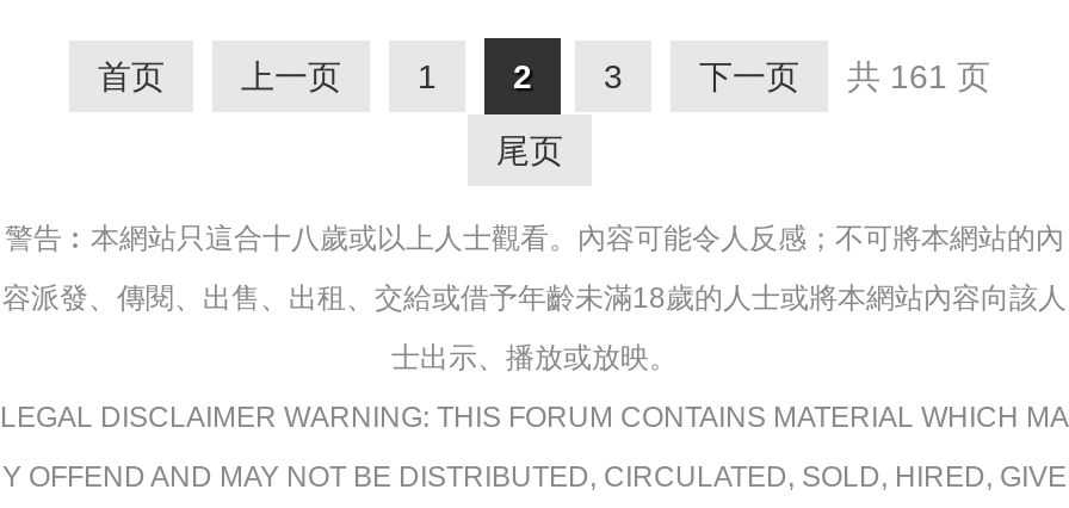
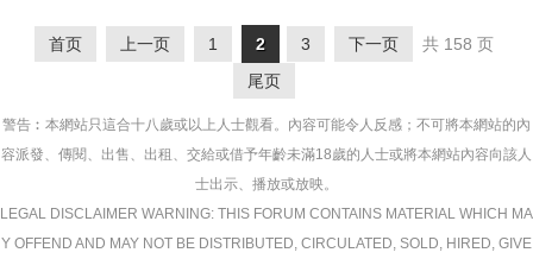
[98,57,1000,95] 首页 上一页 1 2 3 下一页 共 161 页 -> [49,34,498,53] 首页 上一页 1 2 3 下一页 共 158 页

